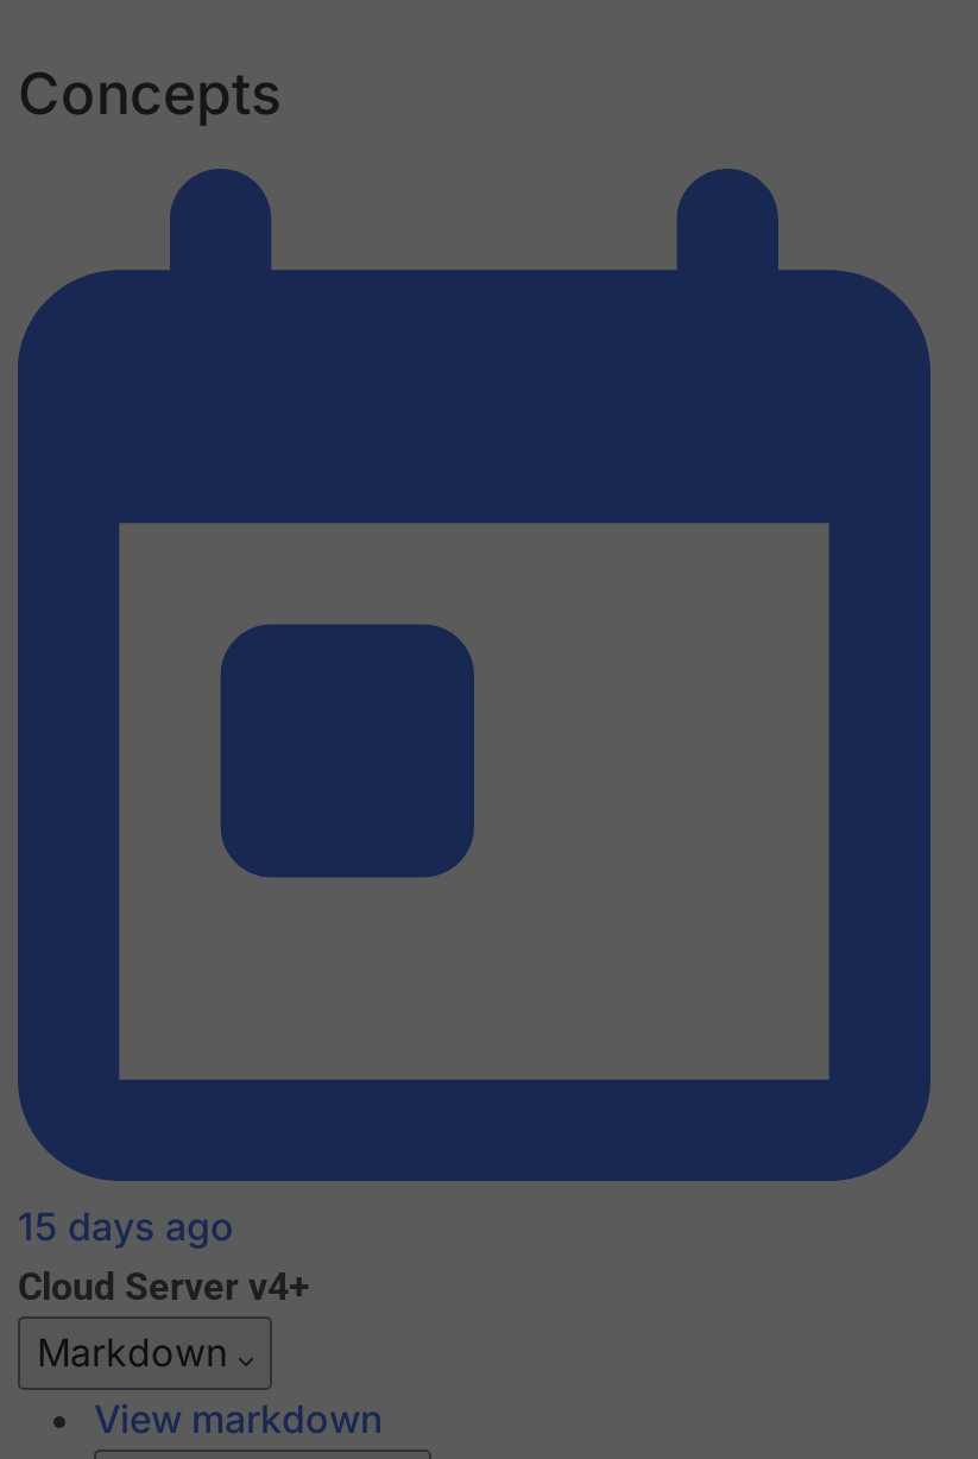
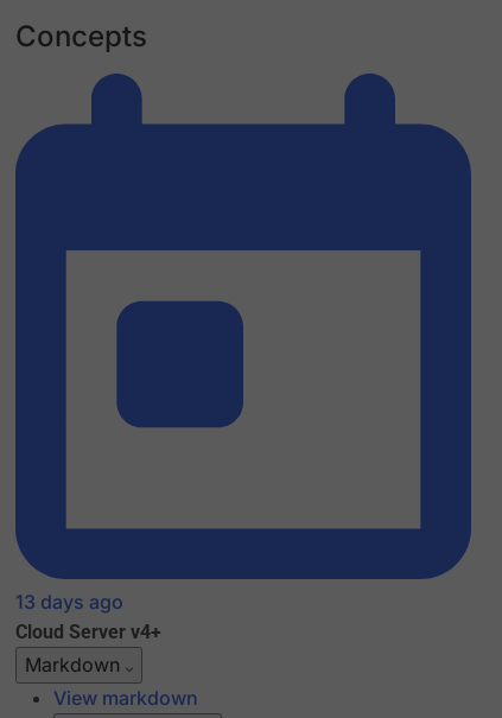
[18,1204,234,1251] 15 days ago -> [15,590,123,614] 13 days ago

